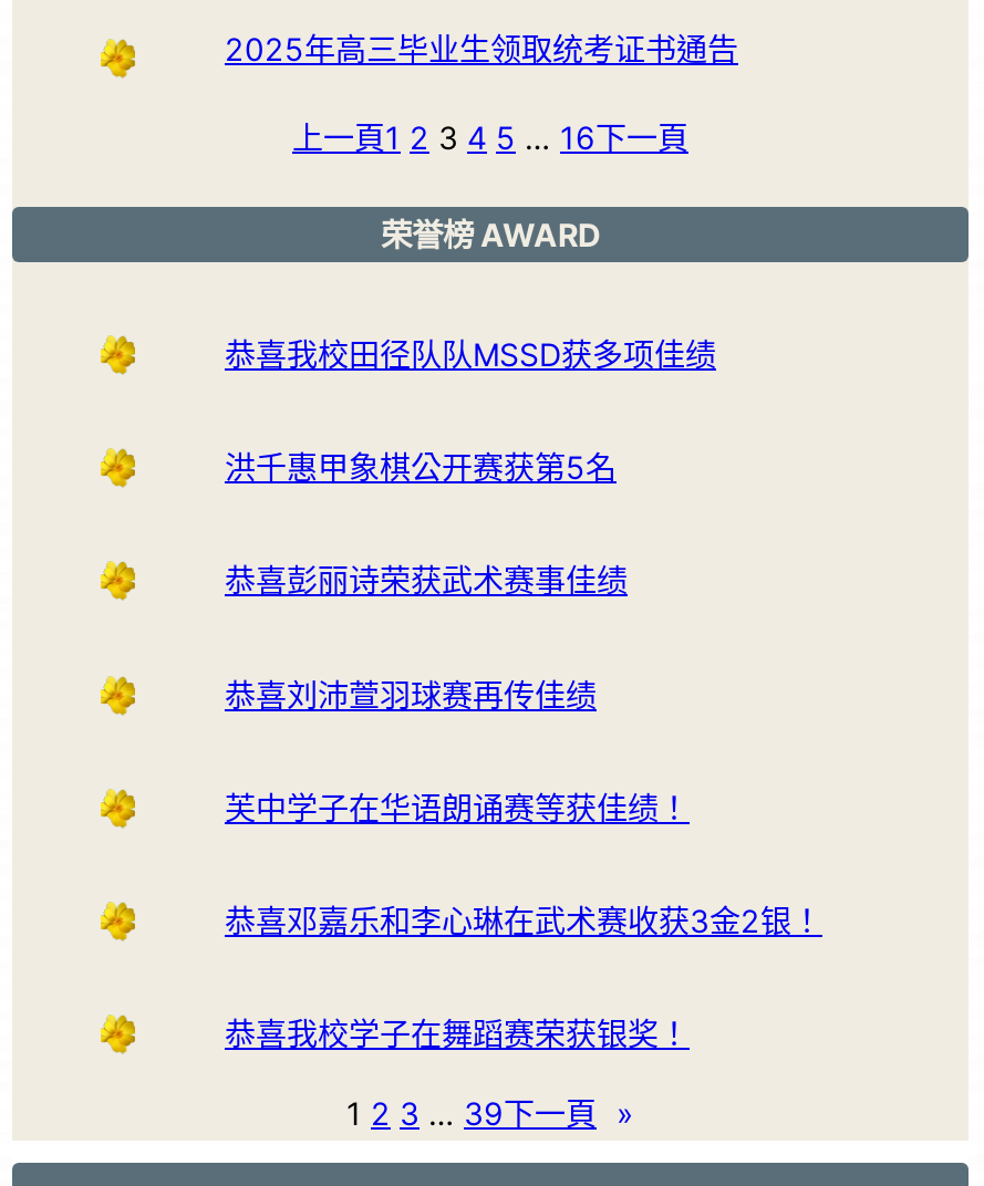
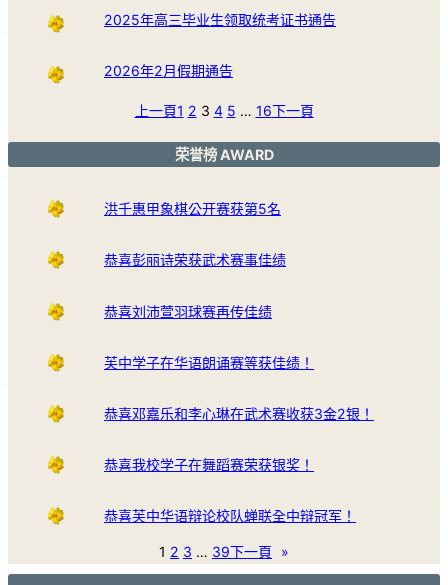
none -> [104,62,233,79] 2026年2月假期通告
[225,336,716,373] 恭喜我校田径队队MSSD获多项佳绩 -> none
none -> [104,507,356,524] 恭喜芙中华语辩论校队蝉联全中辩冠军！

